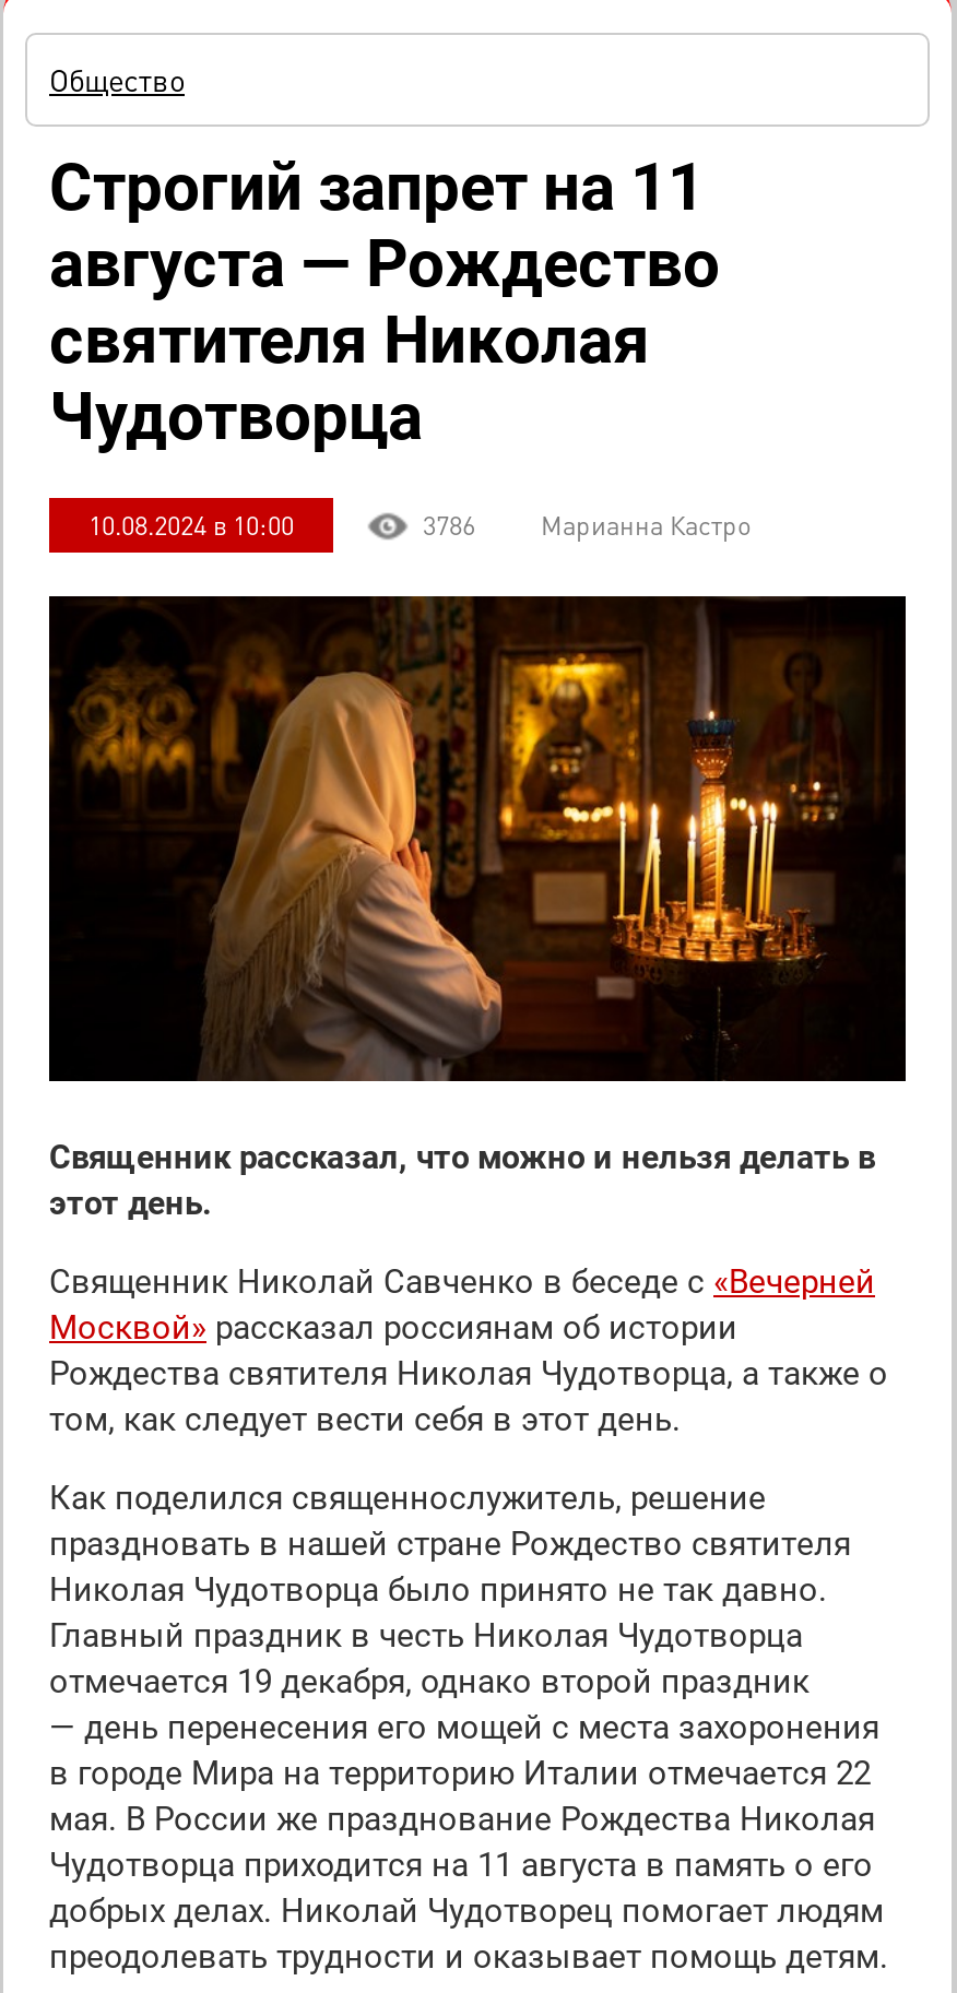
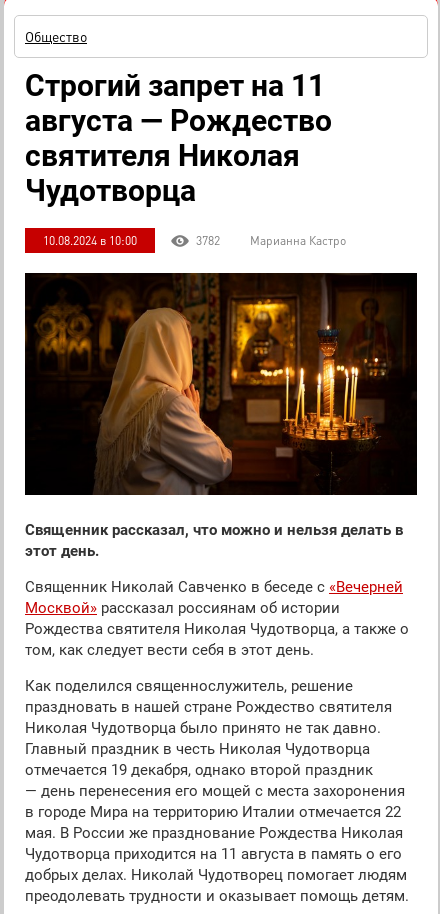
[423,509,751,542] 3786 Марианна Кастро -> [196,233,346,248] 3782 Марианна Кастро

